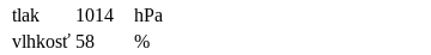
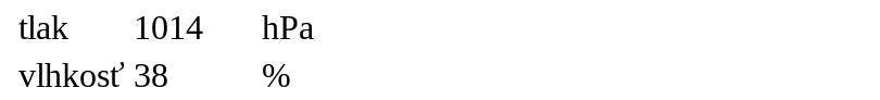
[12,31,95,52] vlhkosť 58 -> [18,57,168,94] vlhkosť 38

